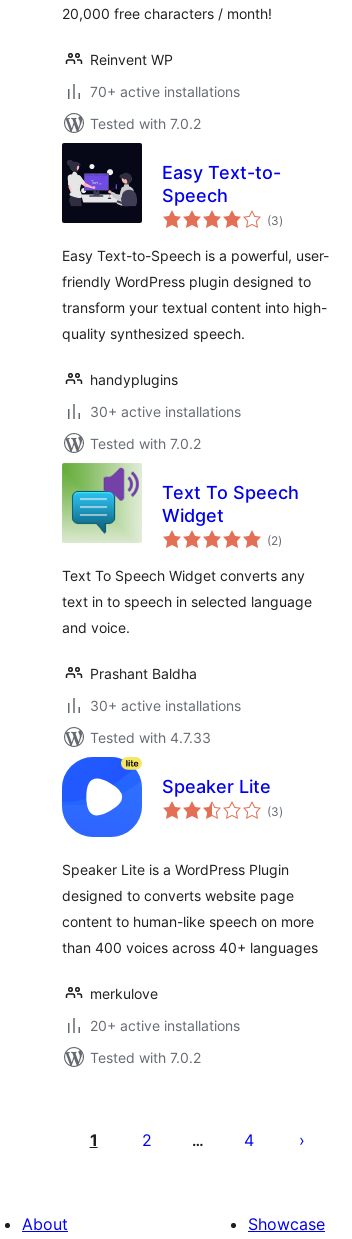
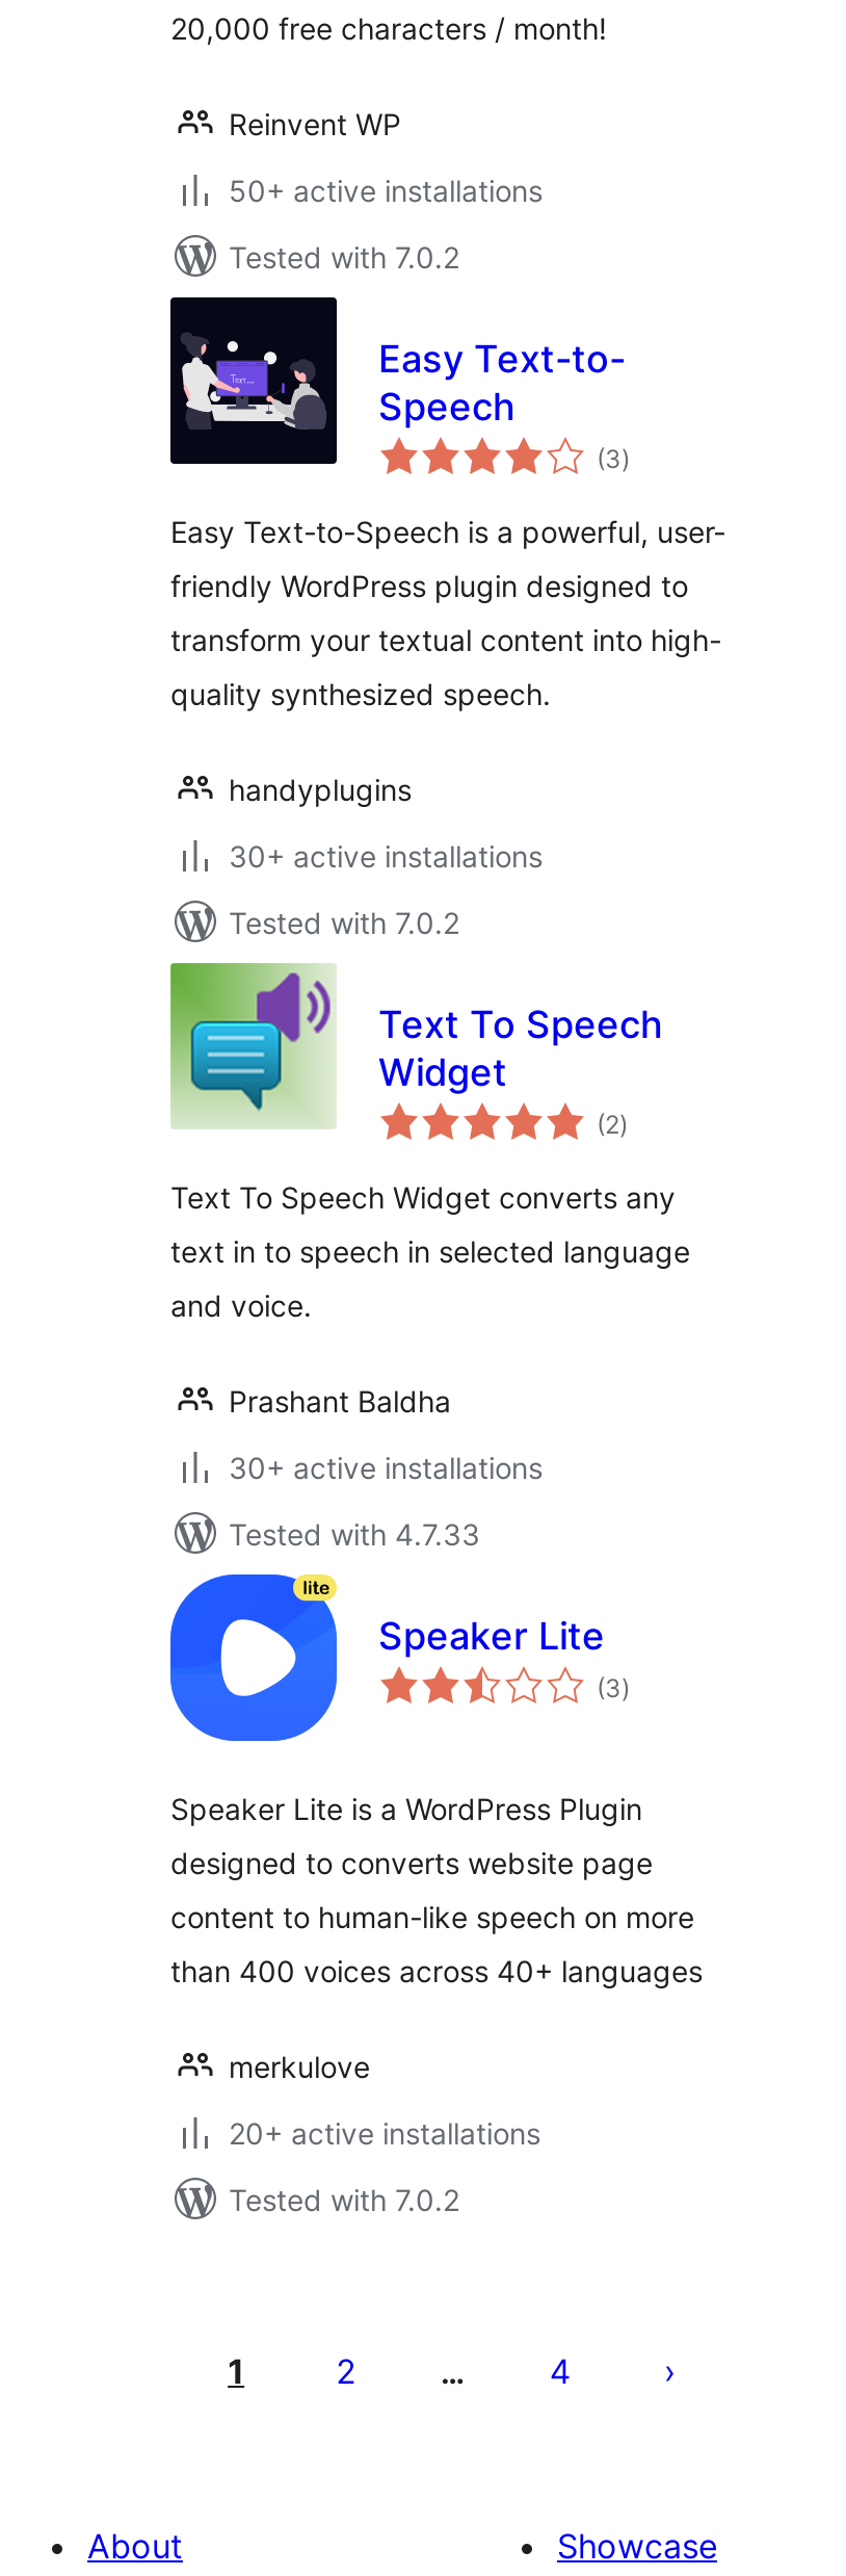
[90,83,240,100] 70+ active installations -> [229,173,543,208] 50+ active installations

